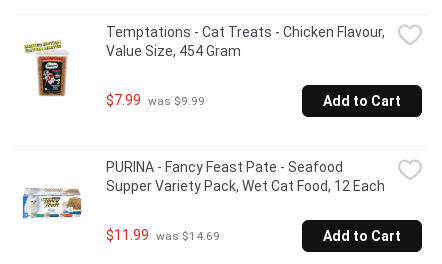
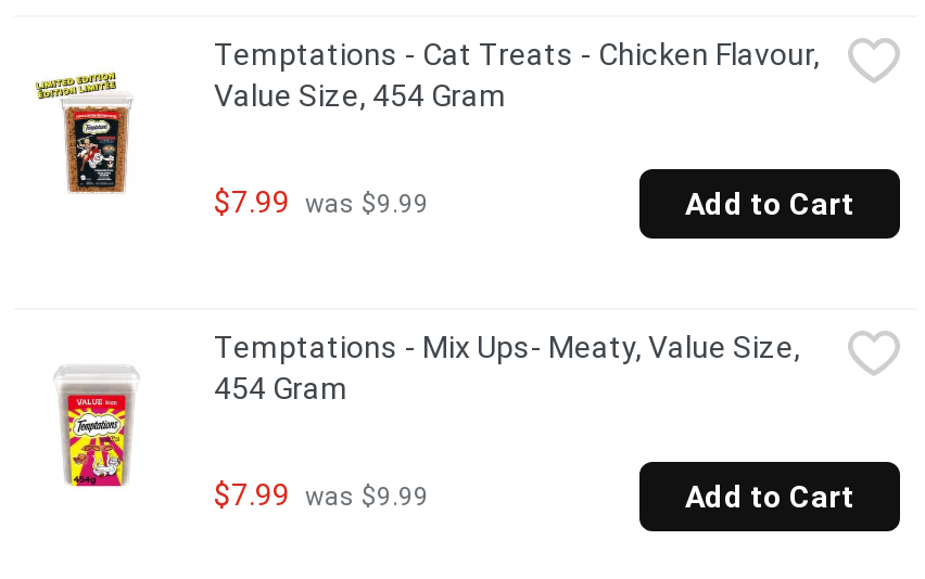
[22,159,385,231] [image] | PURINA - Fancy Feast Pate - Seafood | Supper Variety Pack, Wet Cat Food, 12 Each -> [34,330,800,488] [image] | Temptations - Mix Ups- Meaty, Value Size, | 454 Gram
[106,227,220,243] $11.99 was $14.69 -> [214,478,429,512] $7.99 was $9.99

